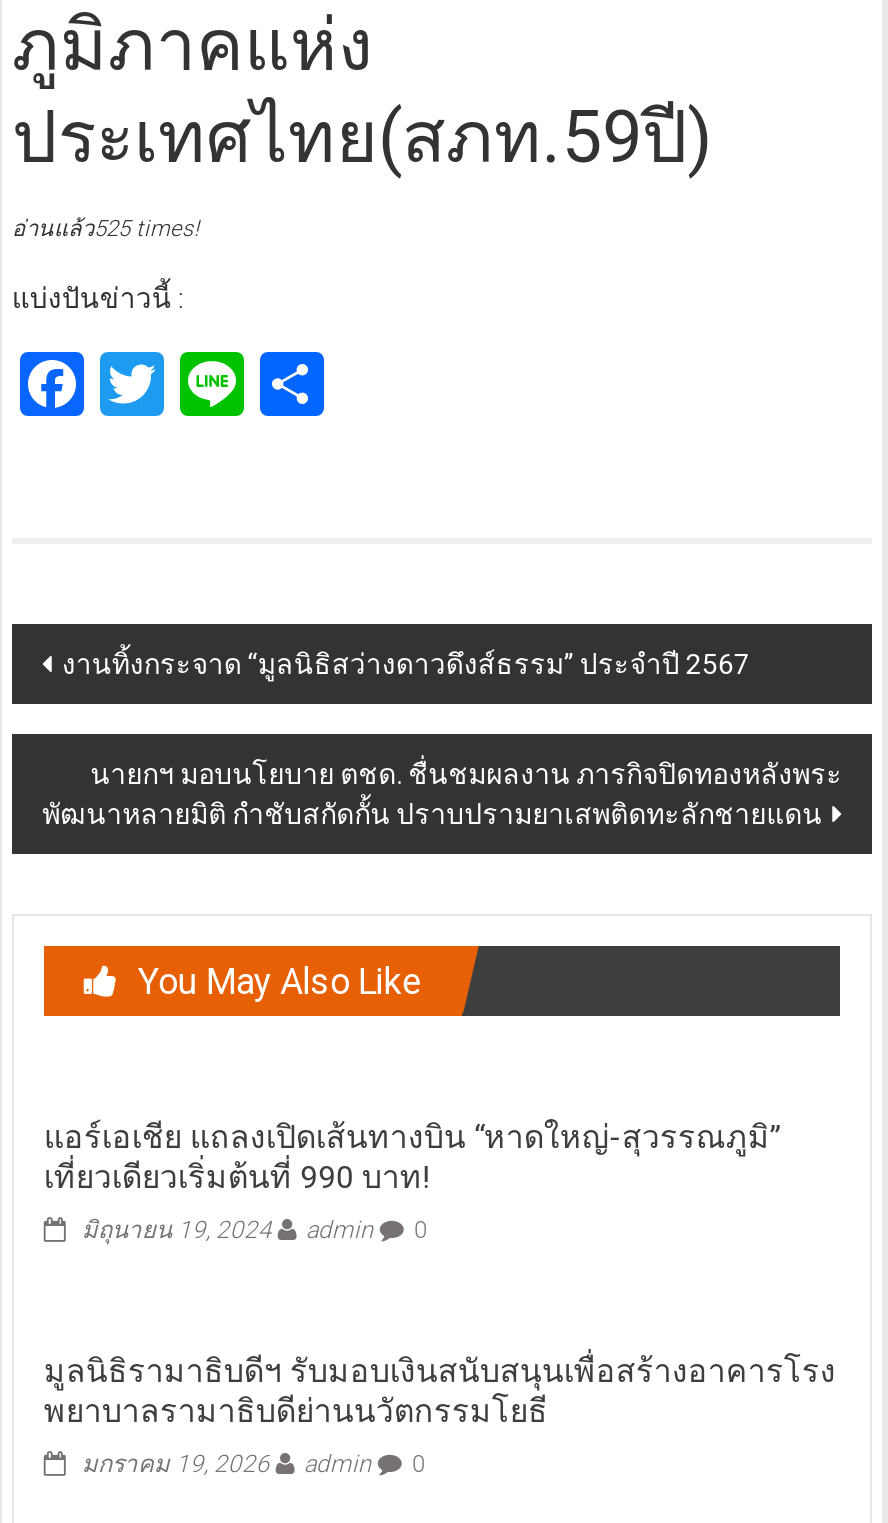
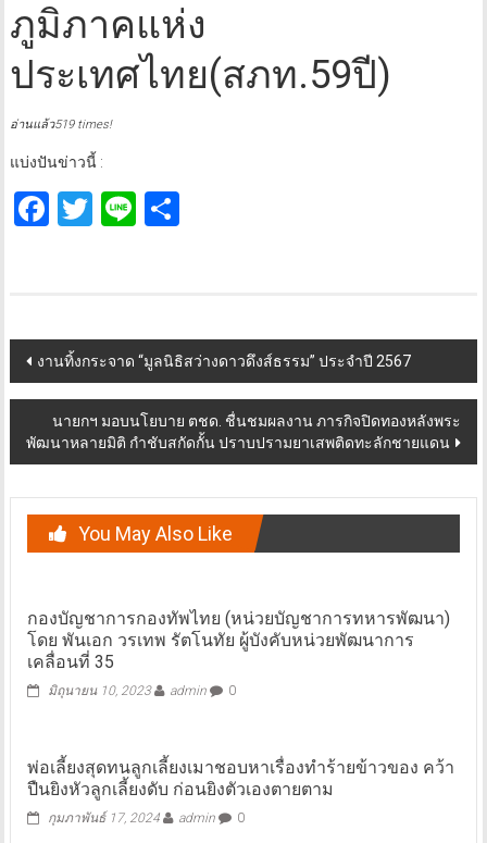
[12,216,200,242] อ่านแล้ว525 times! -> [10,118,112,132] อ่านแล้ว519 times!
[44,1118,782,1196] แอร์เอเชีย แถลงเปิดเส้นทางบิน “หาดใหญ่-สุวรรณภูมิ” | เที่ยวเดียวเริ่มต้นที่ 990 บาท! -> [27,608,450,672] กองบัญชาการกองทัพไทย (หน่วยบัญชาการทหารพัฒนา) | โดย พันเอก วรเทพ รัตโนทัย ผู้บังคับหน่วยพัฒนาการ | เคลื่อนที่ 35
[82,1216,272,1244] มิถุนายน 19, 2024 -> [48,683,151,698] มิถุนายน 10, 2023
[44,1352,836,1430] มูลนิธิรามาธิบดีฯ รับมอบเงินสนับสนุนเพื่อสร้างอาคารโรง | พยาบาลรามาธิบดีย่านนวัตกรรมโยธี -> [27,757,454,800] พ่อเลี้ยงสุดทนลูกเลี้ยงเมาชอบหาเรื่องทำร้ายข้าวของ คว้า | ปืนยิงหัวลูกเลี้ยงดับ ก่อนยิงตัวเองตายตาม
[82,1450,270,1478] มกราคม 19, 2026 -> [48,810,160,826] กุมภาพันธ์ 17, 2024

